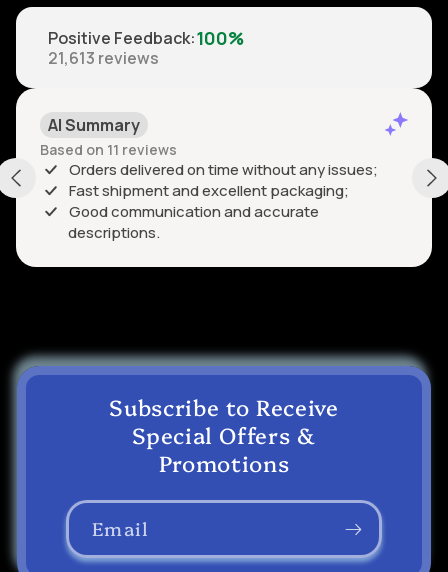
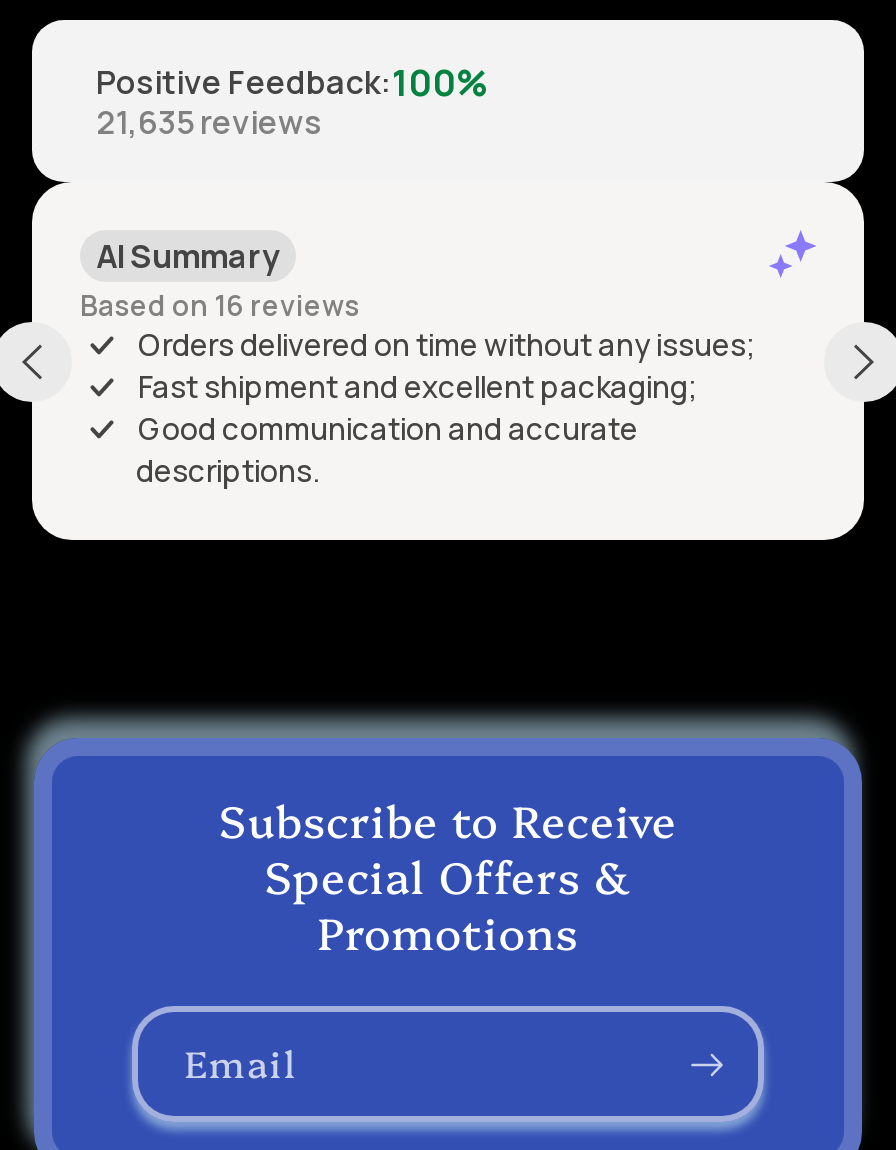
[48,47,159,69] 21,613 reviews -> [96,100,322,144] 21,635 reviews
[40,140,177,159] Based on 11 reviews -> [80,286,360,324] Based on 16 reviews

